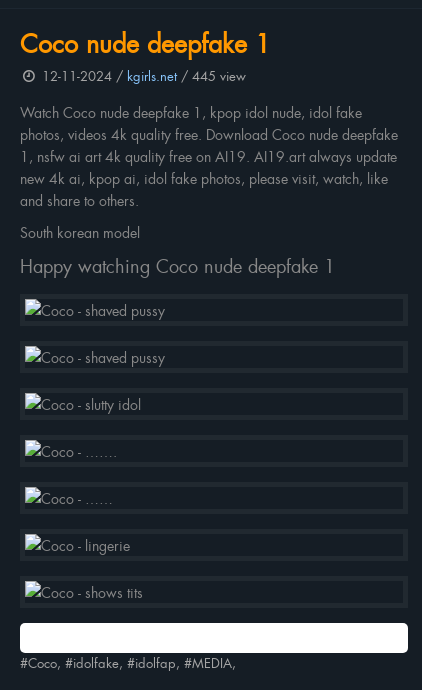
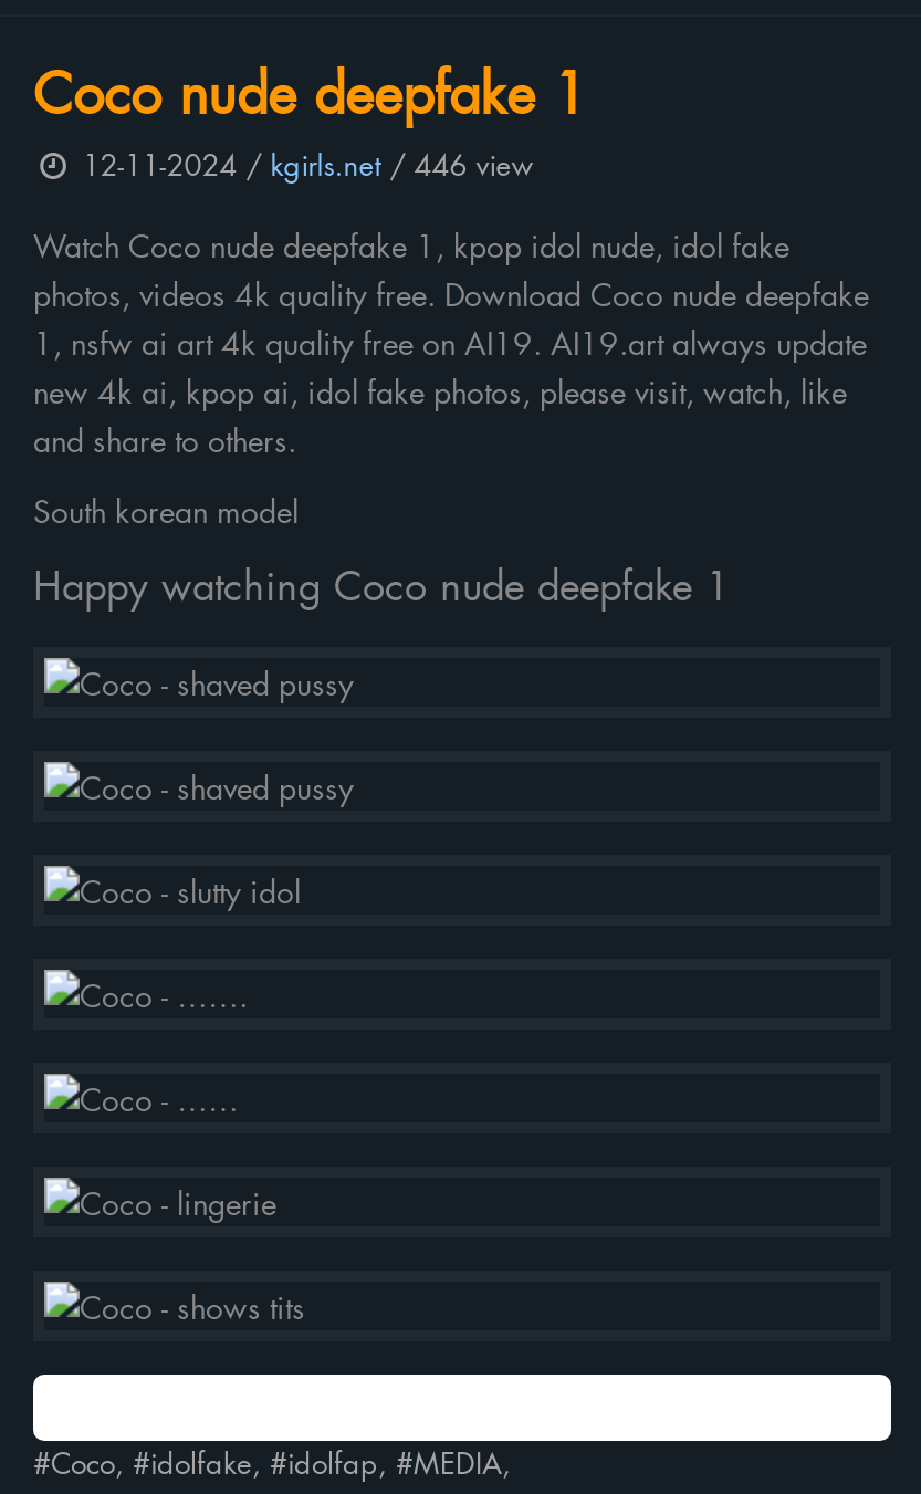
[38,66,246,85] 12-11-2024 / kgirls.net / 445 view -> [73,143,533,185] 12-11-2024 / kgirls.net / 446 view

